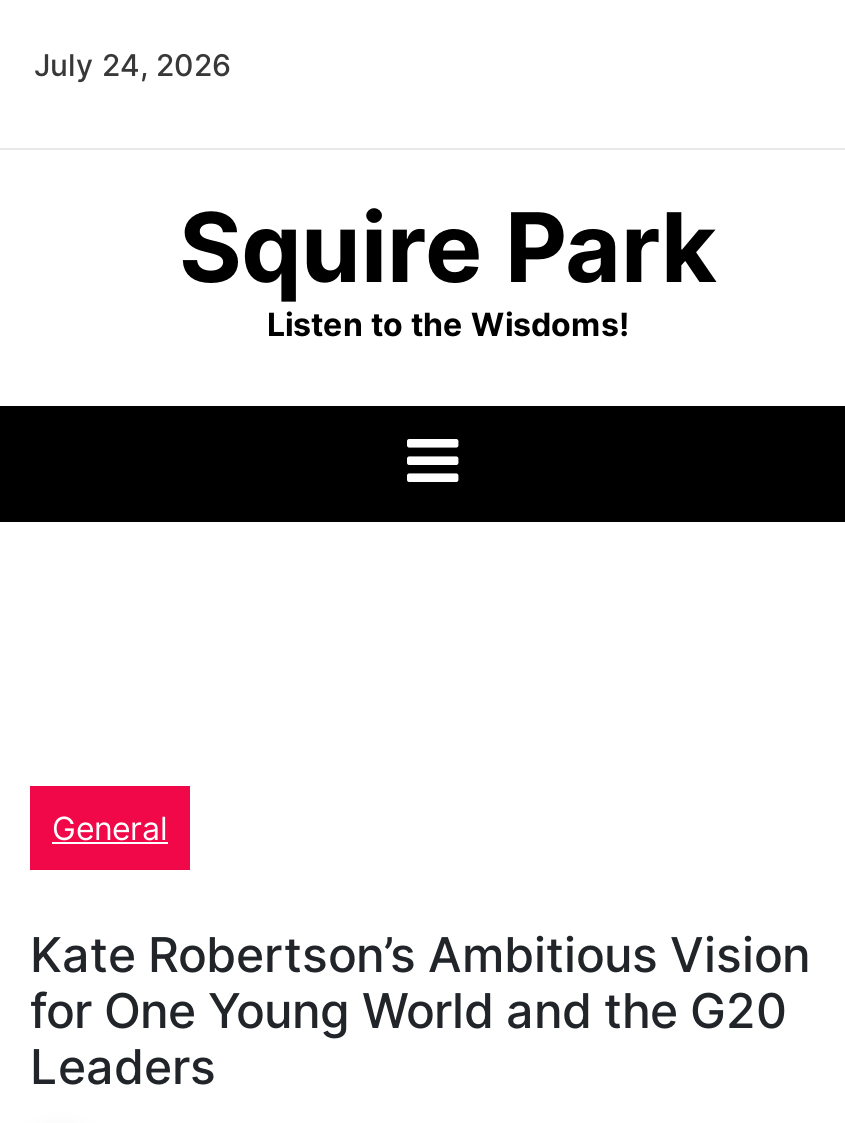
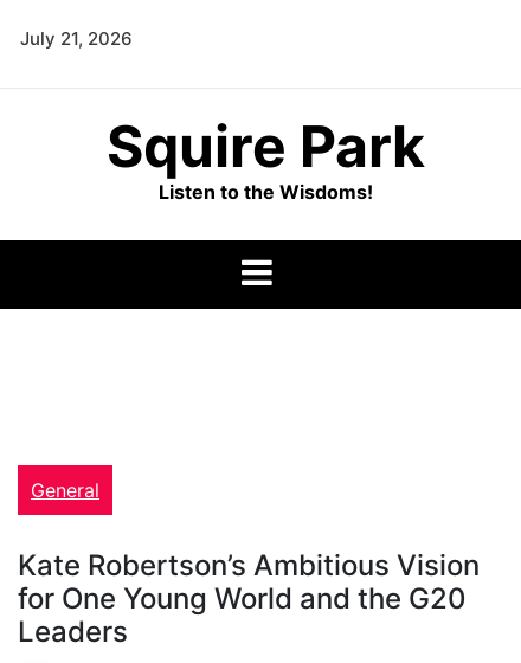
[34,46,232,84] July 24, 2026 -> [20,27,133,50] July 21, 2026

